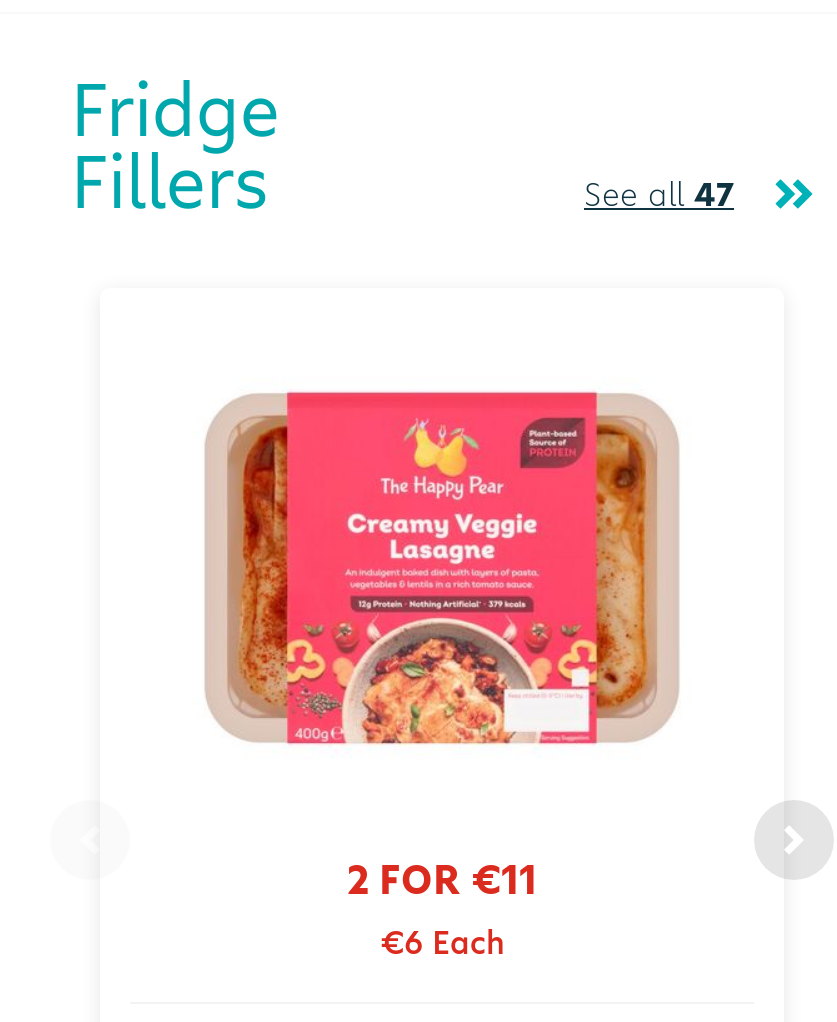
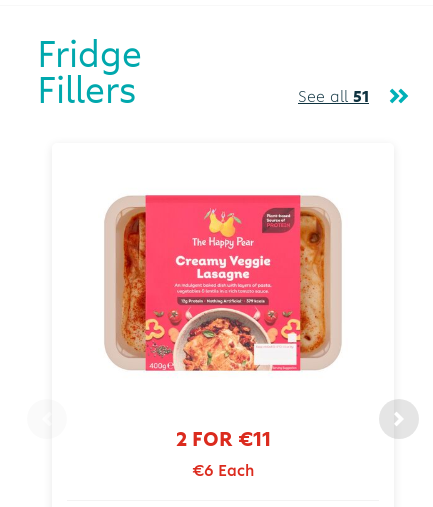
[584,172,734,216] See all 47 -> [298,85,369,107] See all 51

